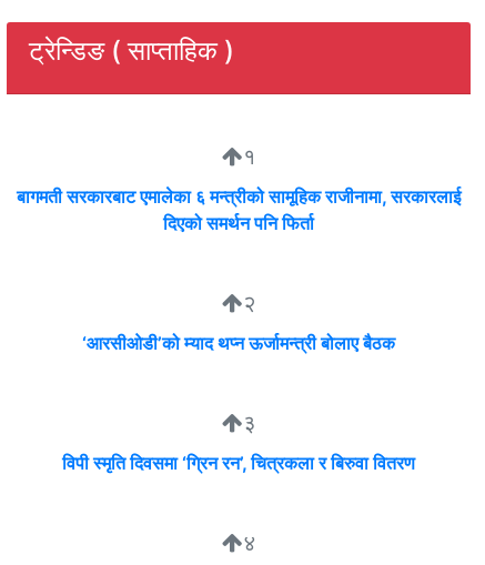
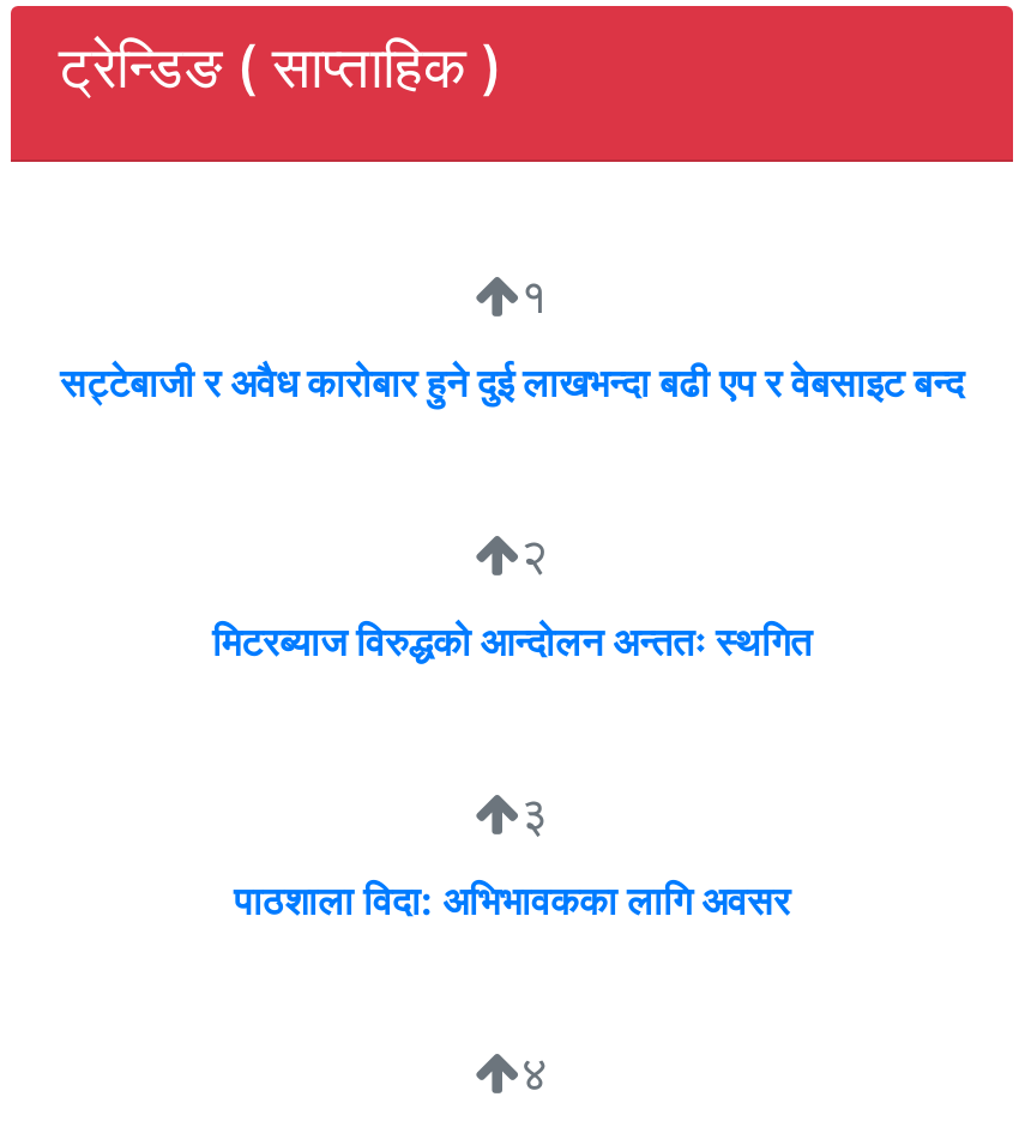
[17,186,461,234] बागमती सरकारबाट एमालेका ६ मन्त्रीको सामूहिक राजीनामा, सरकारलाई | दिएको समर्थन पनि फिर्ता -> [60,359,964,407] सट्टेबाजी र अवैध कारोबार हुने दुई लाखभन्दा बढी एप र वेबसाइट बन्द
[82,332,395,354] ‘आरसीओडी’को म्याद थप्न ऊर्जामन्त्री बोलाए बैठक -> [212,618,812,666] मिटरब्याज विरुद्धको आन्दोलन अन्ततः स्थगित
[62,452,415,474] विपी स्मृति दिवसमा ‘ग्रिन रन’, चित्रकला र बिरुवा वितरण -> [234,877,790,925] पाठशाला विदा: अभिभावकका लागि अवसर

